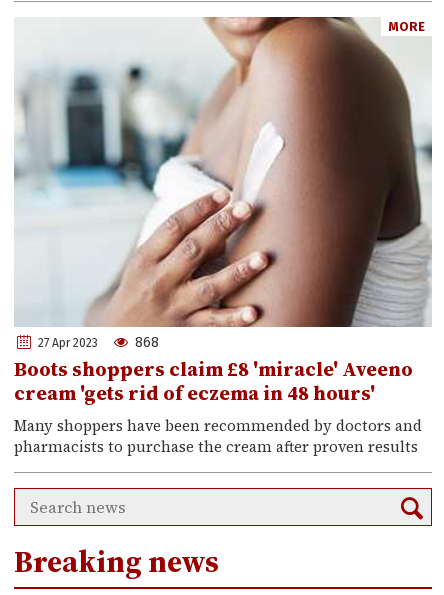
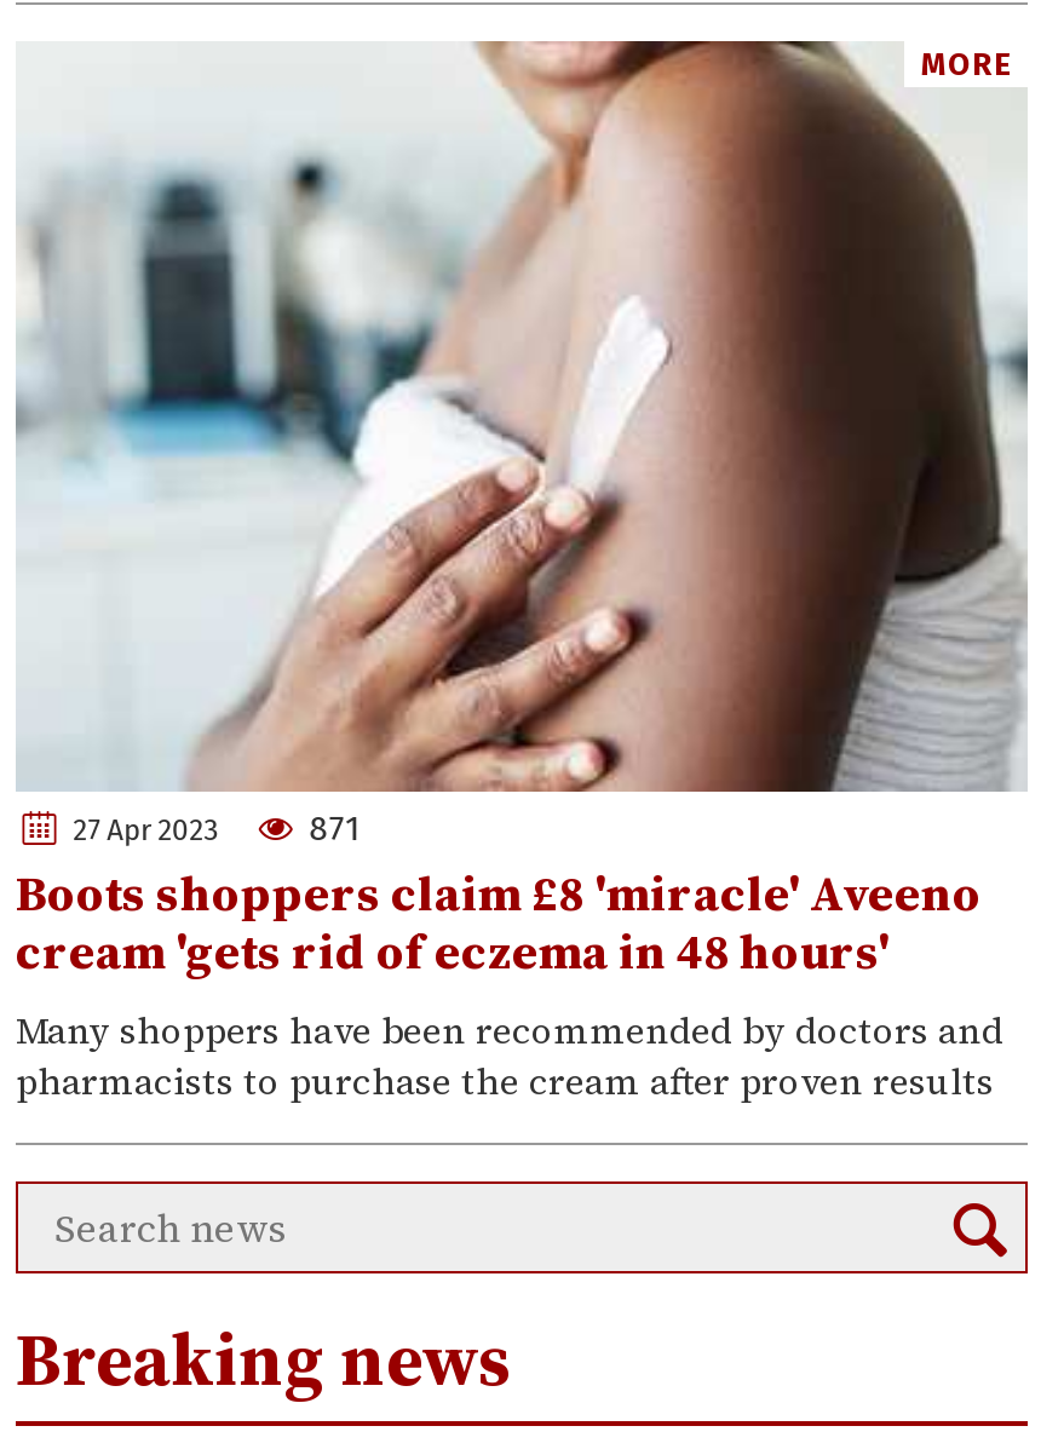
[131,334,159,351] 868 -> [299,809,362,850] 871

